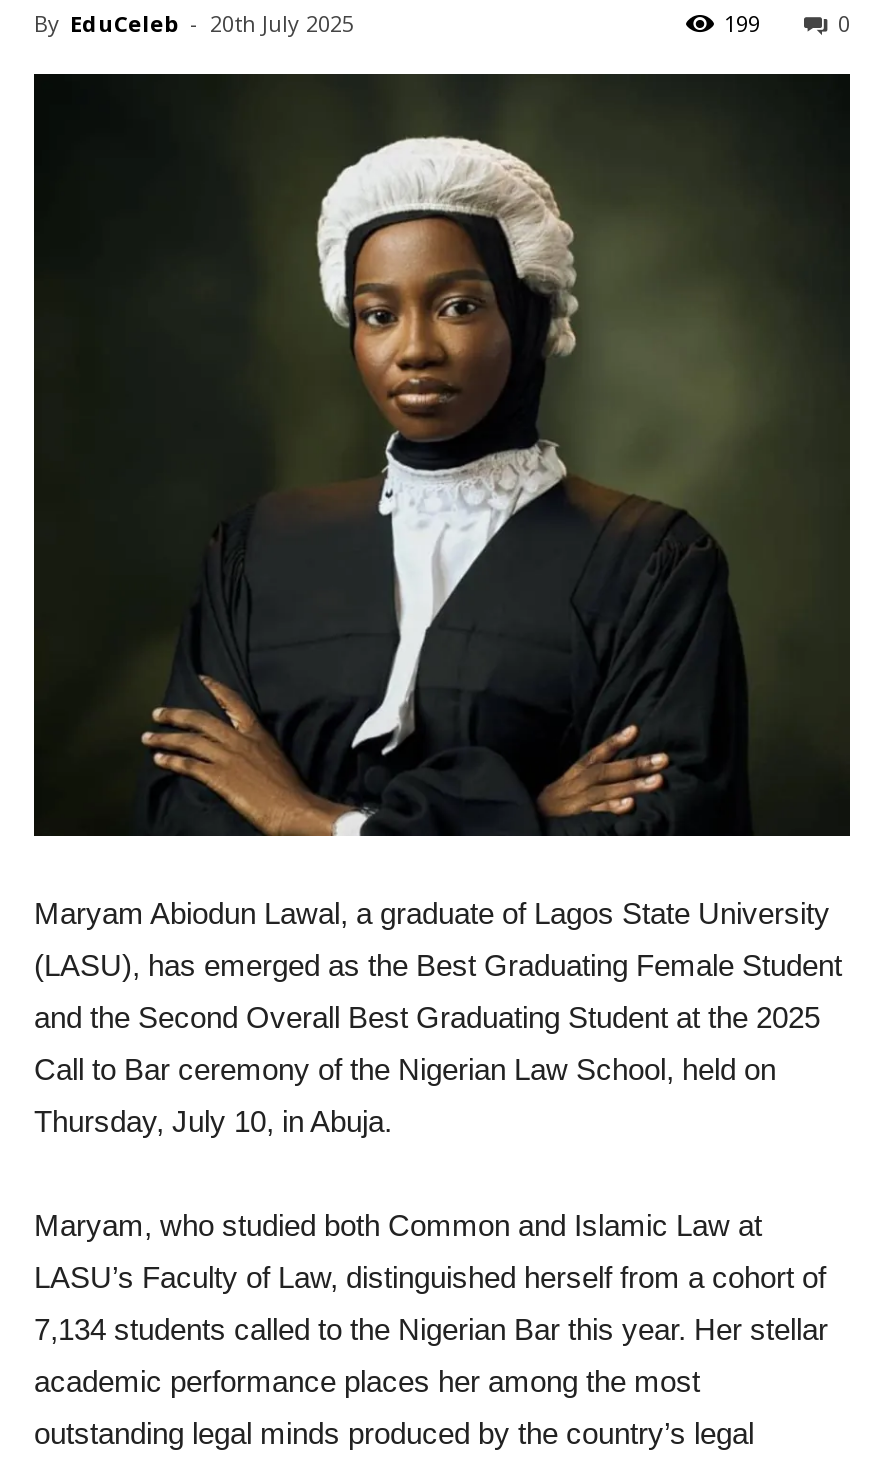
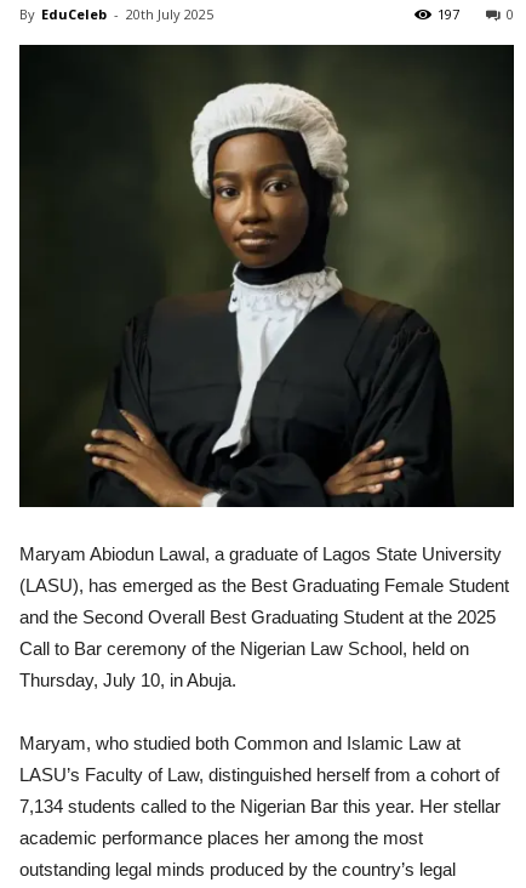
[724,8,760,38] 199 -> [438,5,459,23] 197

